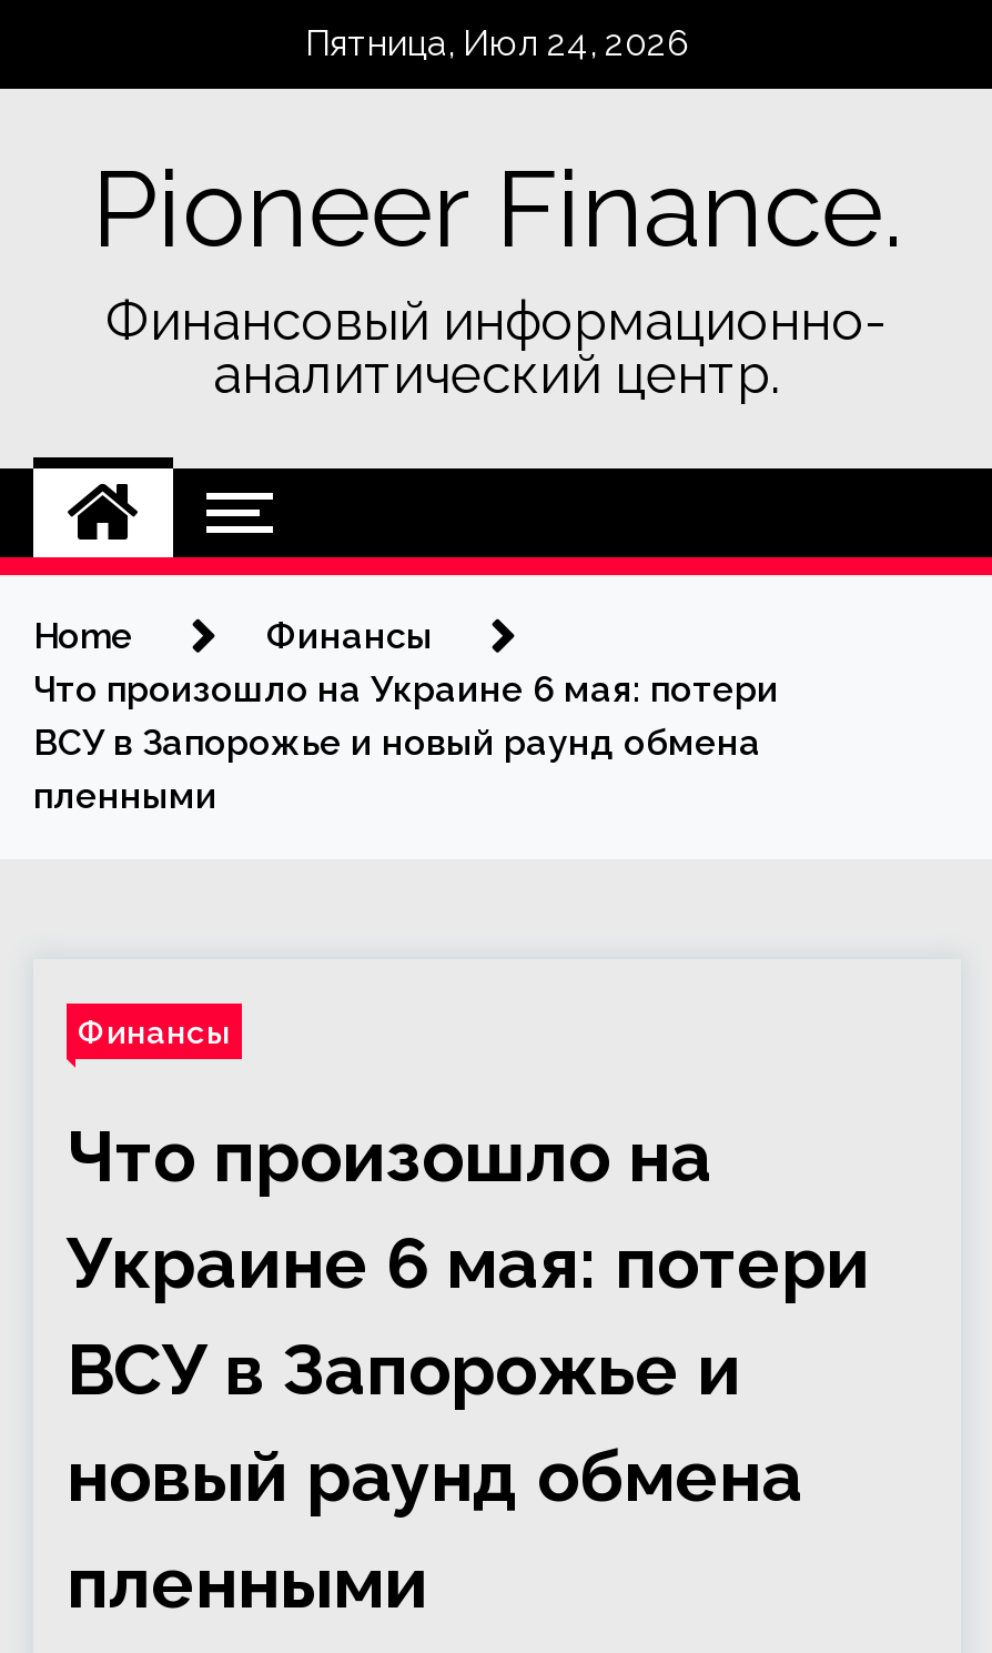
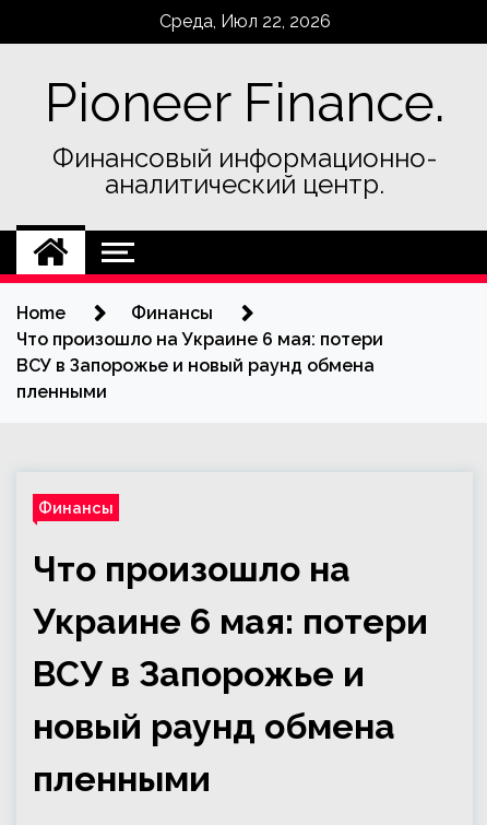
[305,22,689,64] Пятница, Июл 24, 2026 -> [159,11,330,32] Среда, Июл 22, 2026

